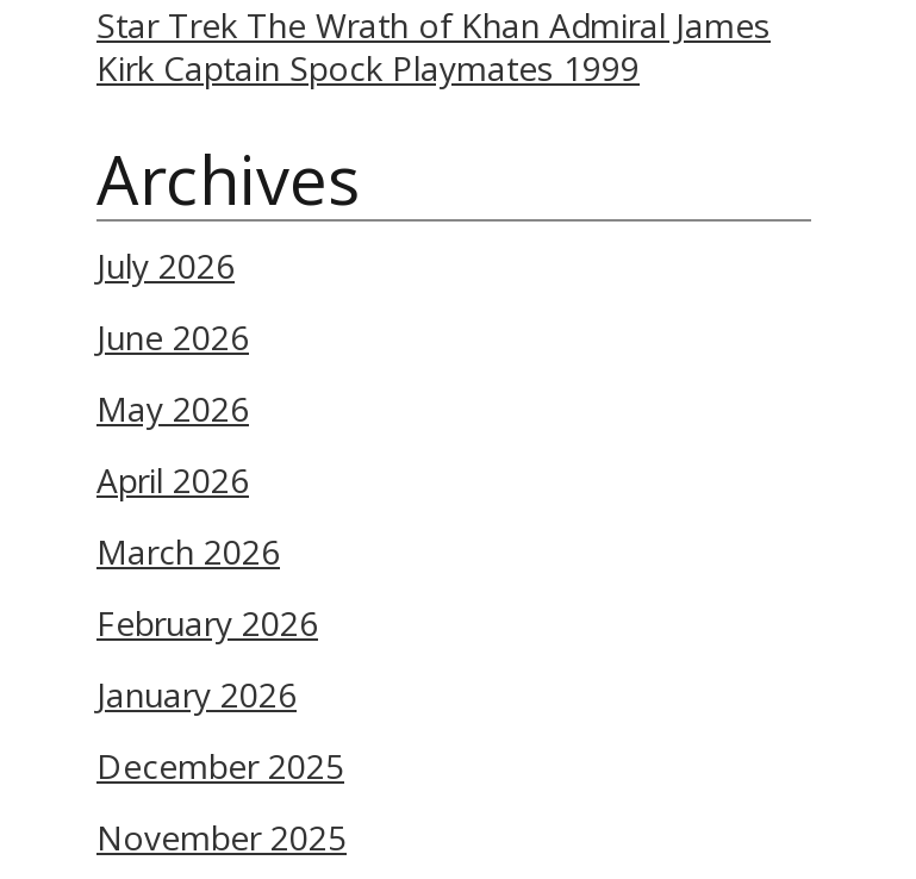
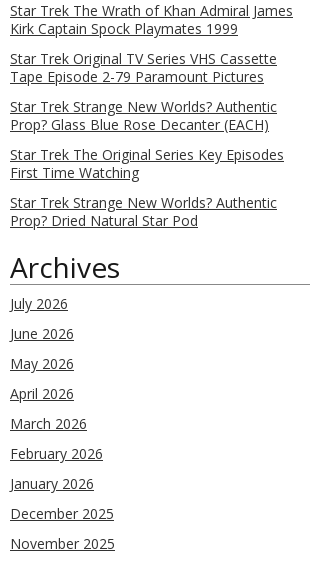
none -> [10,49,284,230] Star Trek Original TV Series VHS Cassette | Tape Episode 2-79 Paramount Pictures | Star Trek Strange New Worlds? Authentic | Prop? Glass Blue Rose Decanter (EACH) | Star Trek The Original Series Key Episodes | First Time Watching | Star Trek Strange New Worlds? Authentic | Prop? Dried Natural Star Pod

